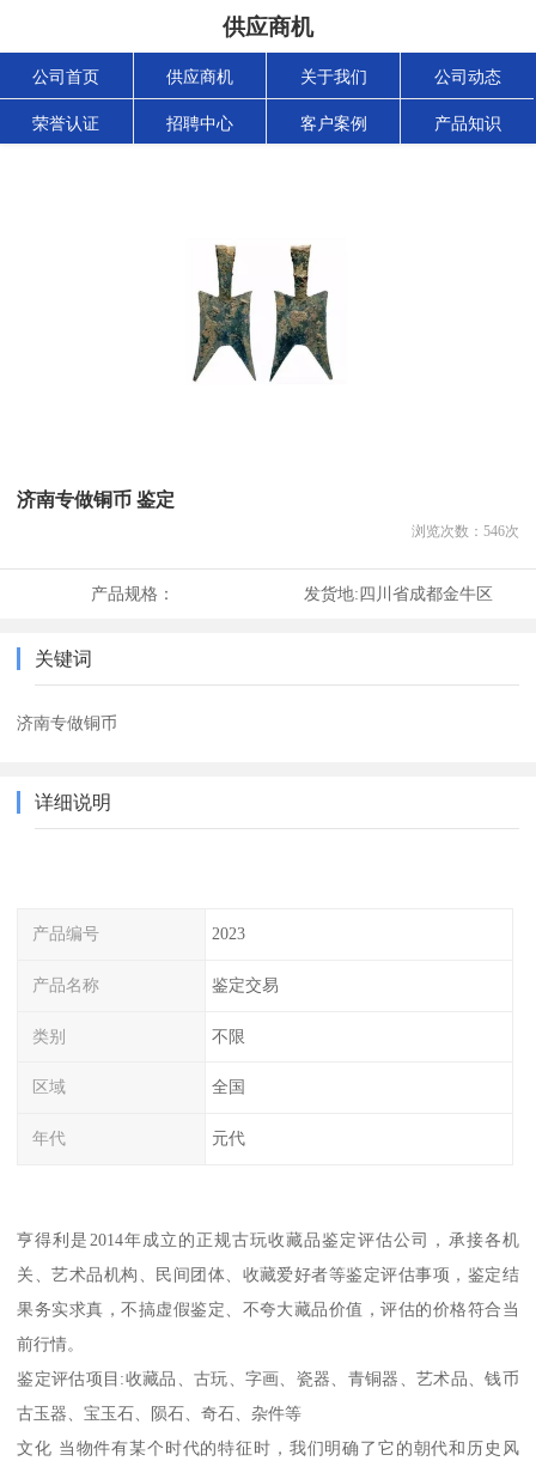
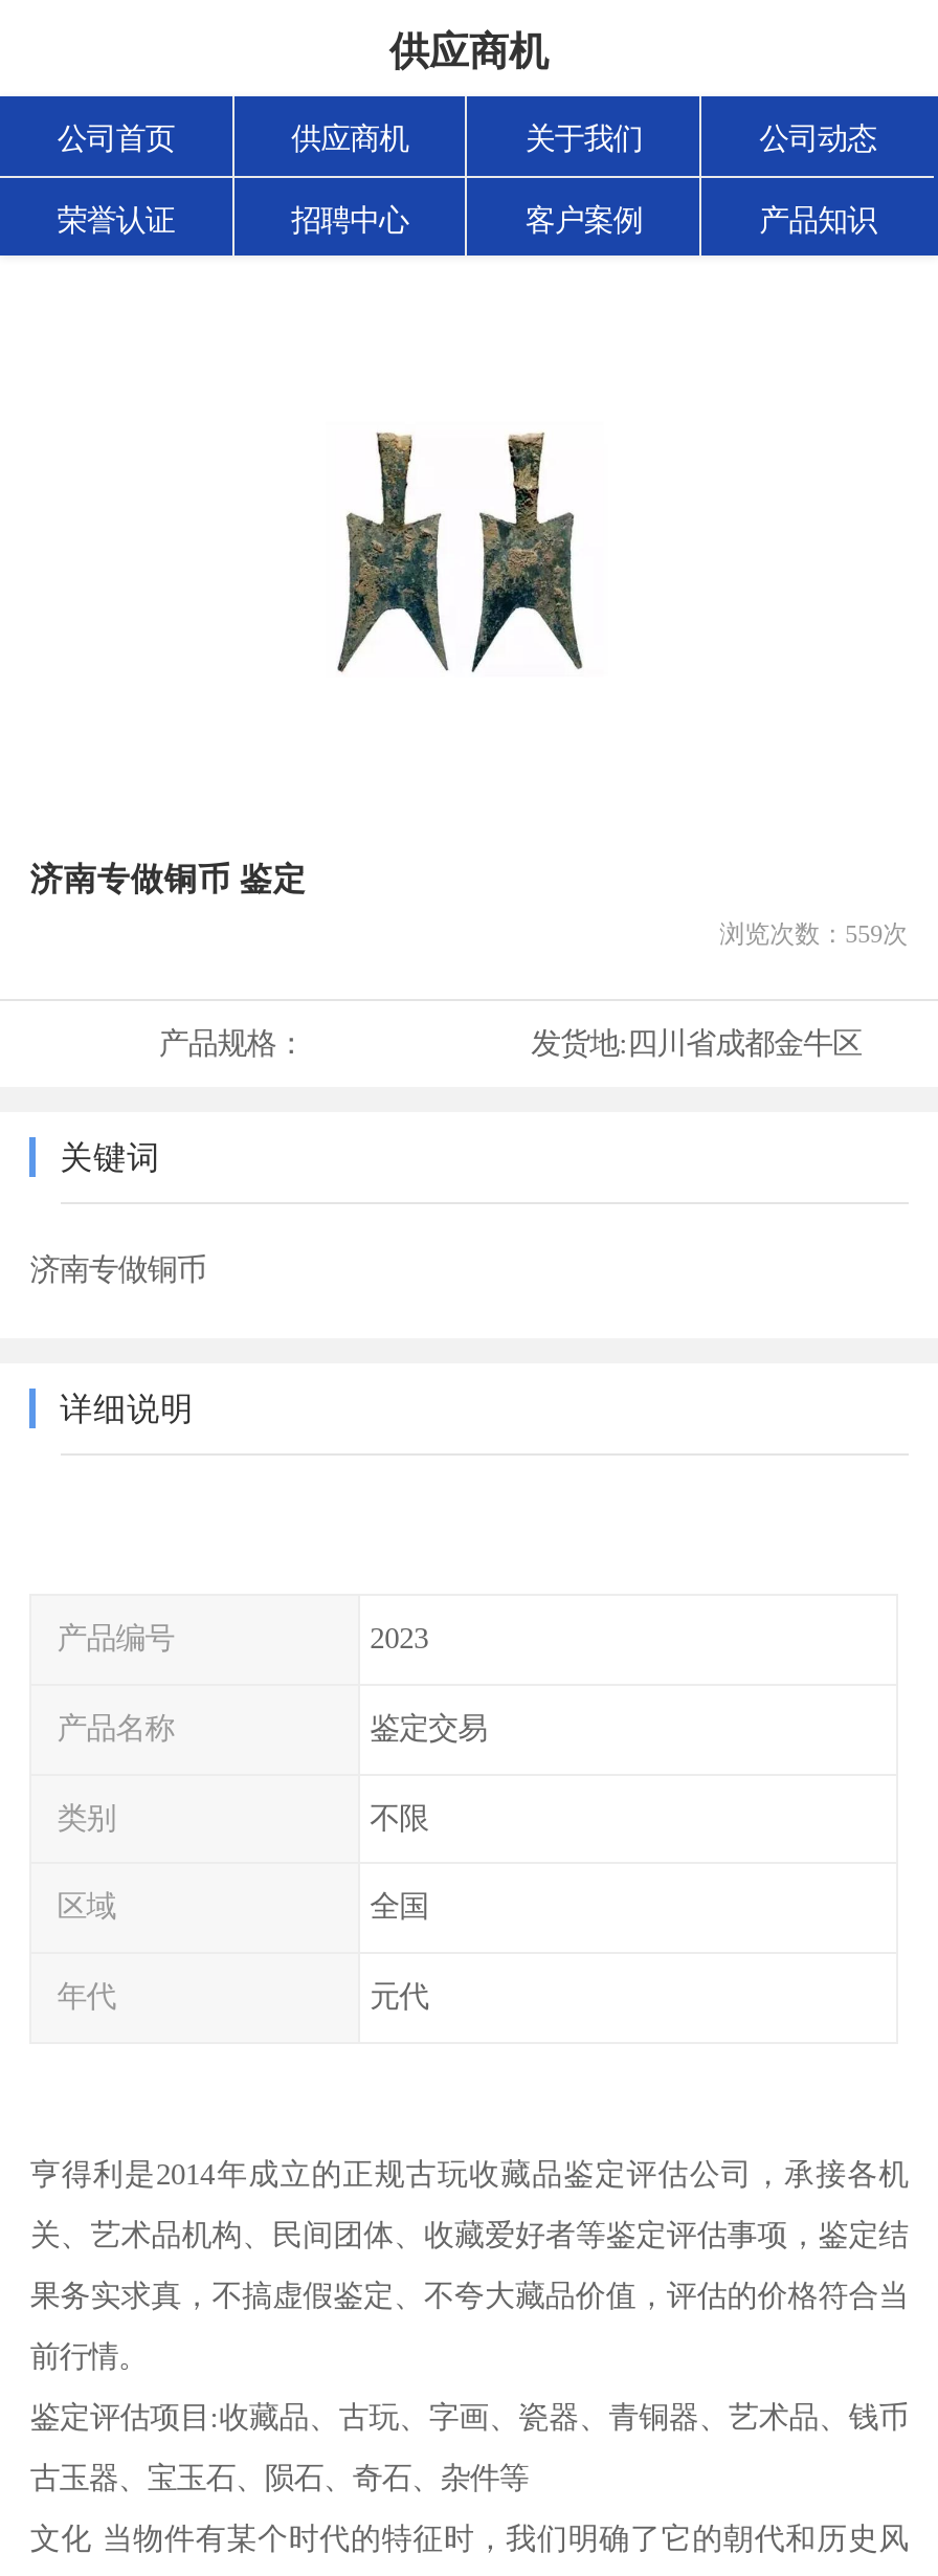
[411,523,519,540] 浏览次数：546次 -> [720,920,908,949] 浏览次数：559次

